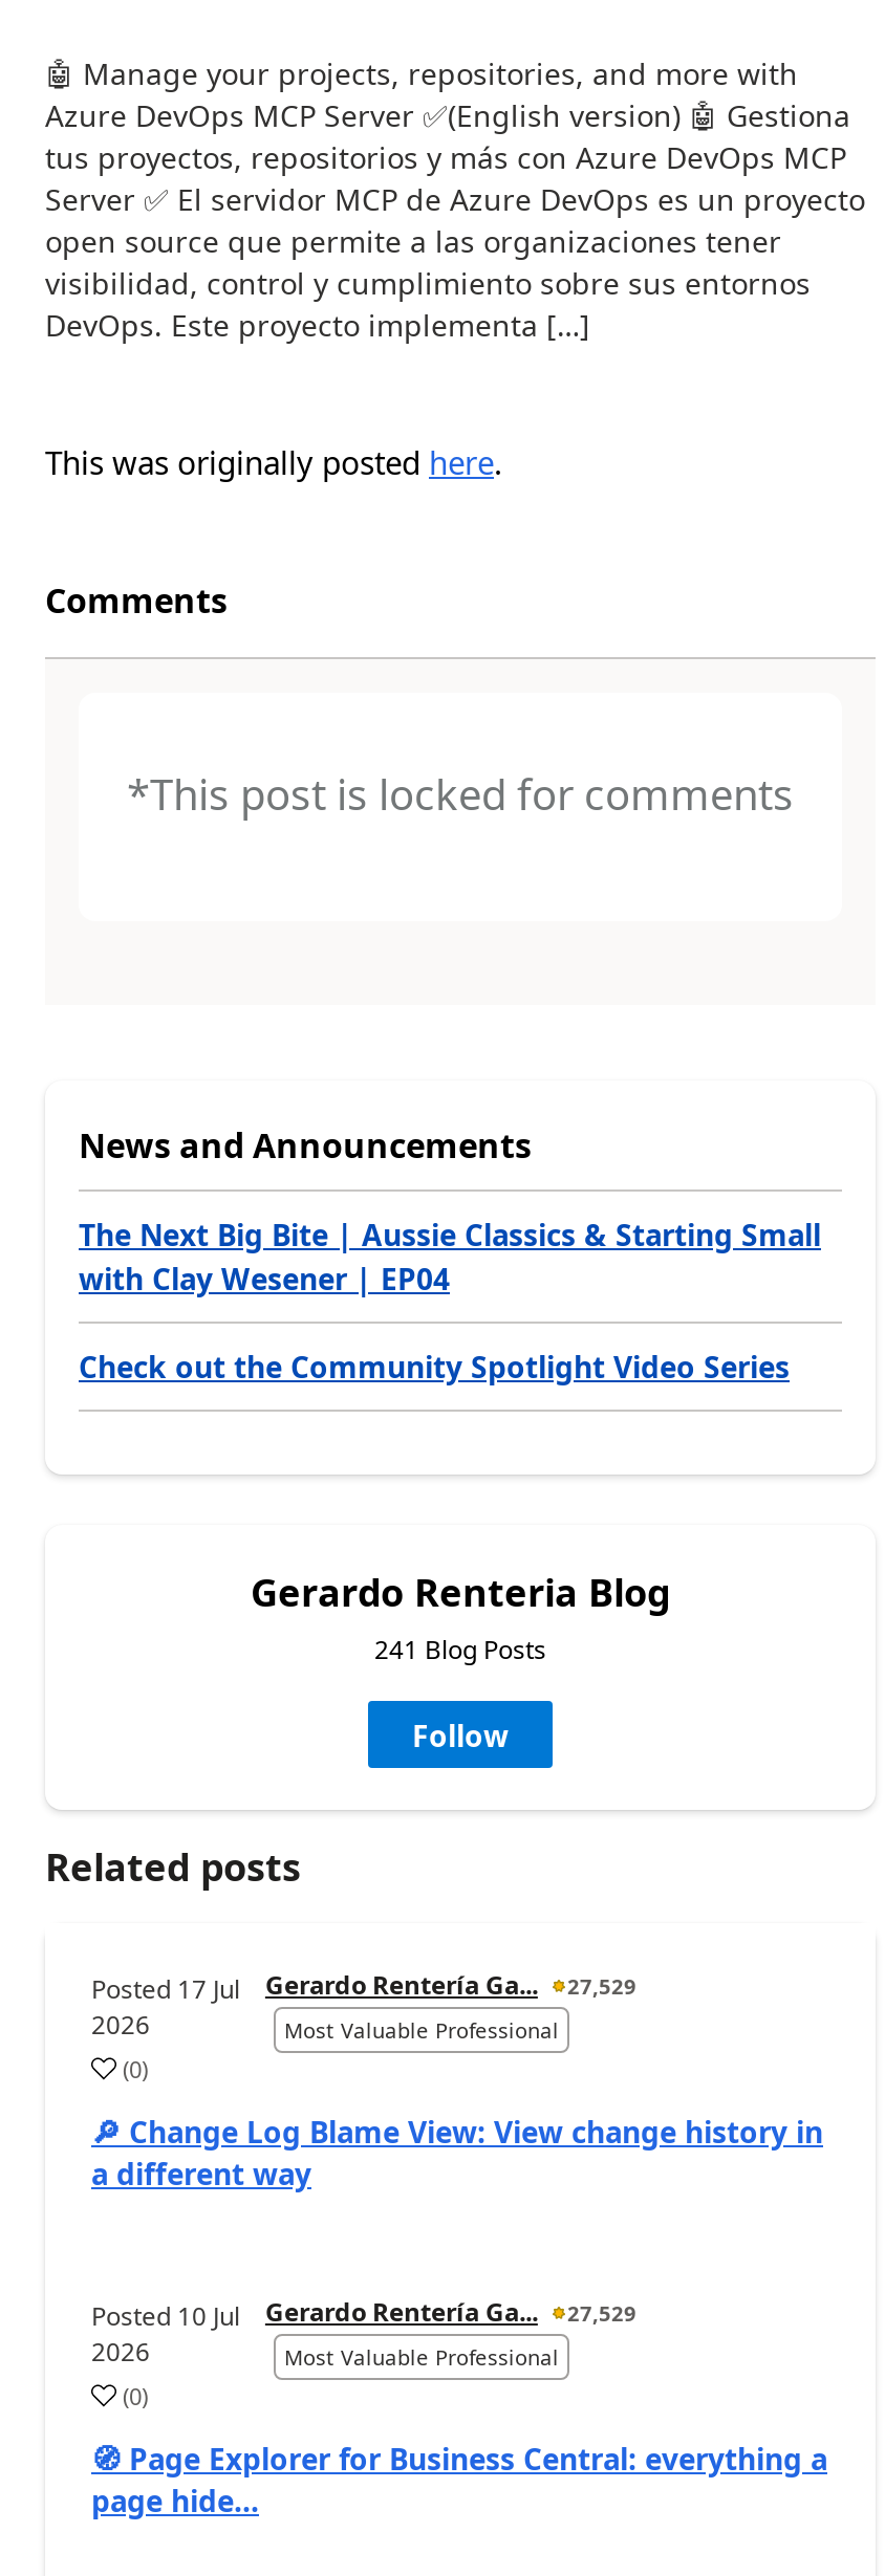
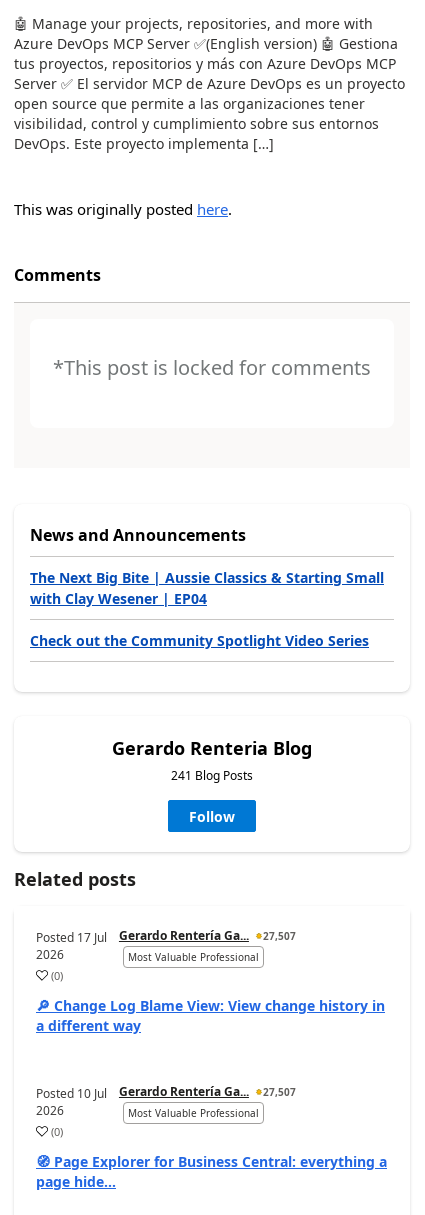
[91,1966,636,2006] Posted 17 Jul Gerardo Rentería Ga... 27,529 -> [36,926,296,945] Posted 17 Jul Gerardo Rentería Ga... 27,507
[91,2293,636,2333] Posted 10 Jul Gerardo Rentería Ga... 27,529 -> [36,1082,296,1101] Posted 10 Jul Gerardo Rentería Ga... 27,507

